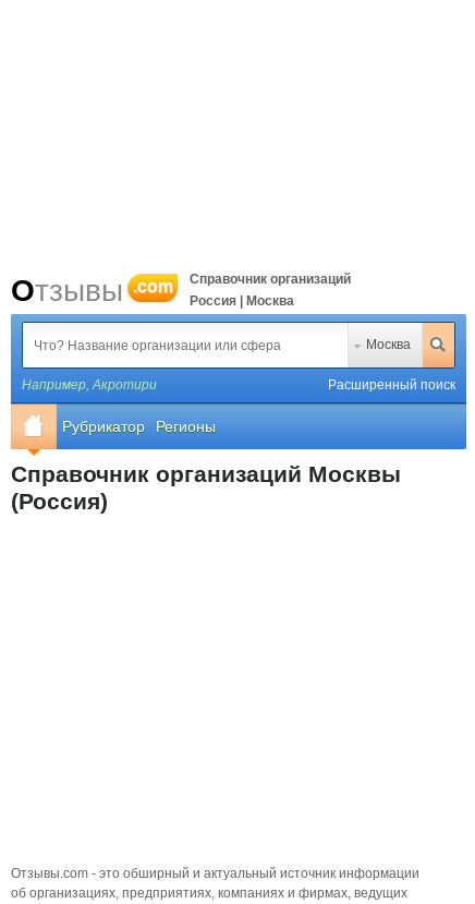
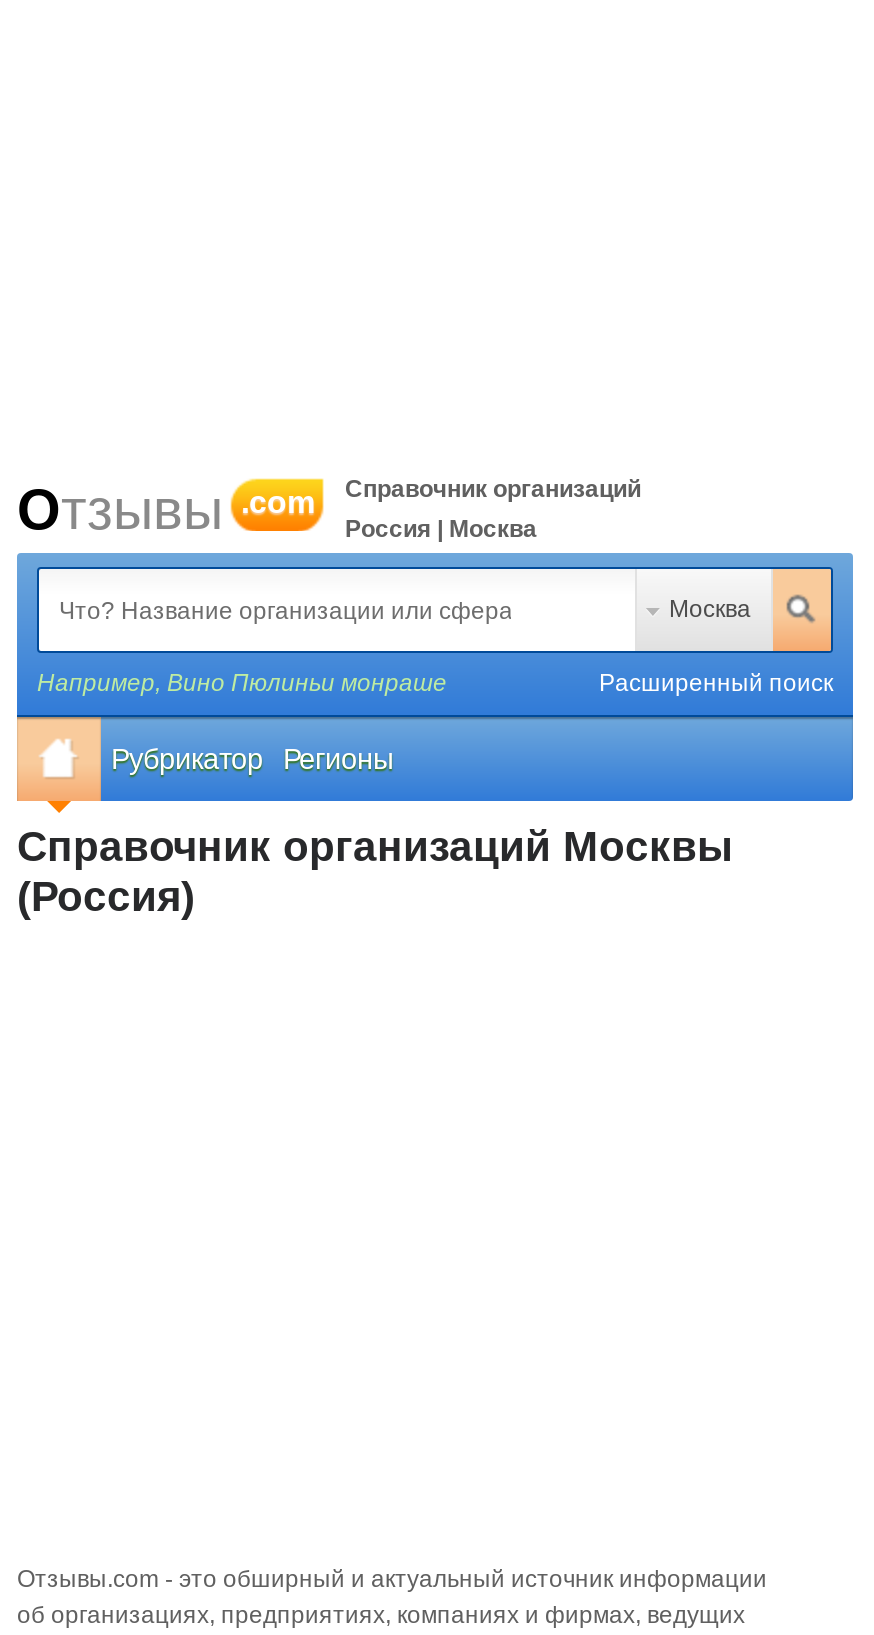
[22,377,157,393] Например, Акротири -> [37,669,447,697] Например, Вино Пюлиньи монраше

